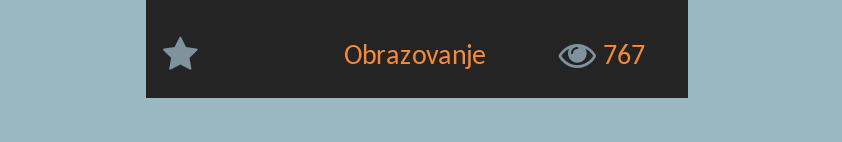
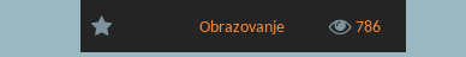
[597,42,645,72] 767 -> [351,19,380,37] 786

